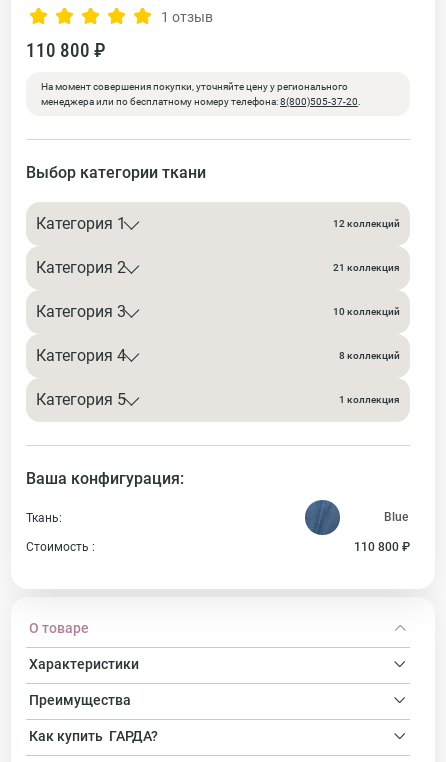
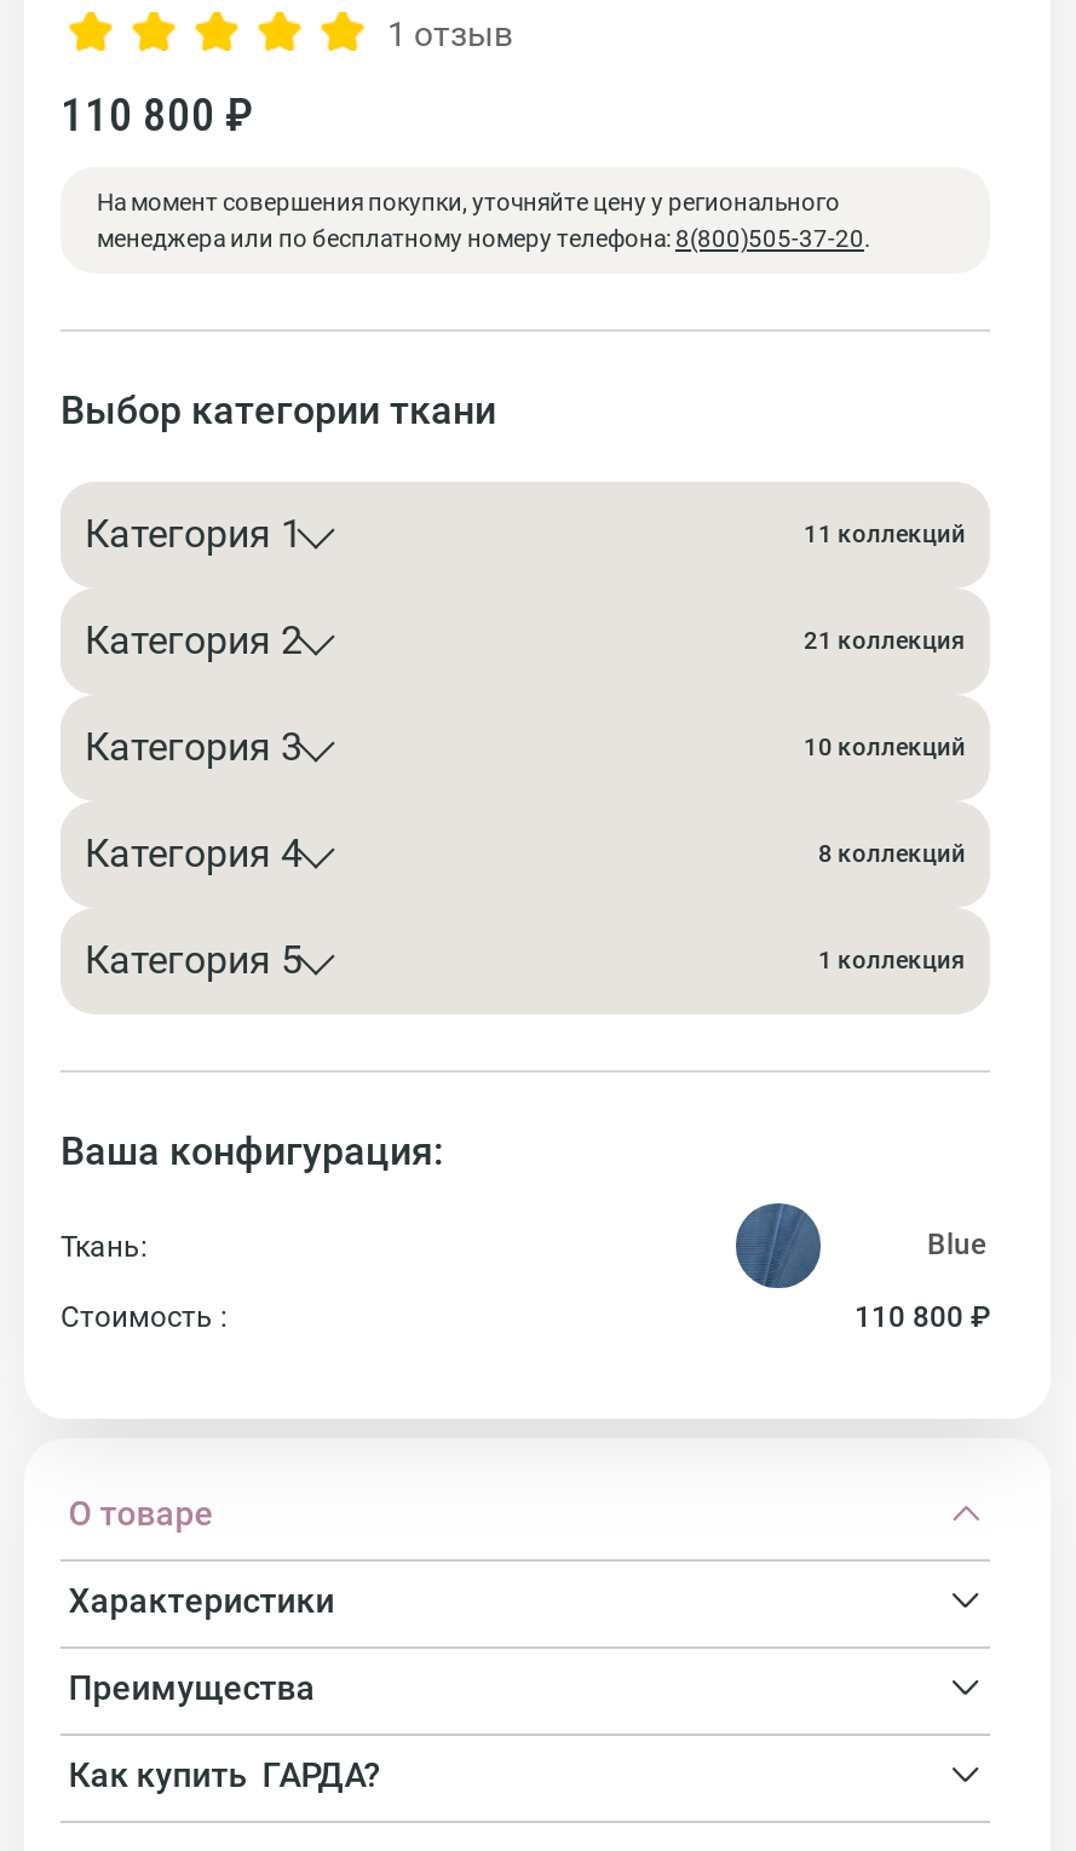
[333,218,400,229] 12 коллекций -> [804,521,966,547] 11 коллекций

